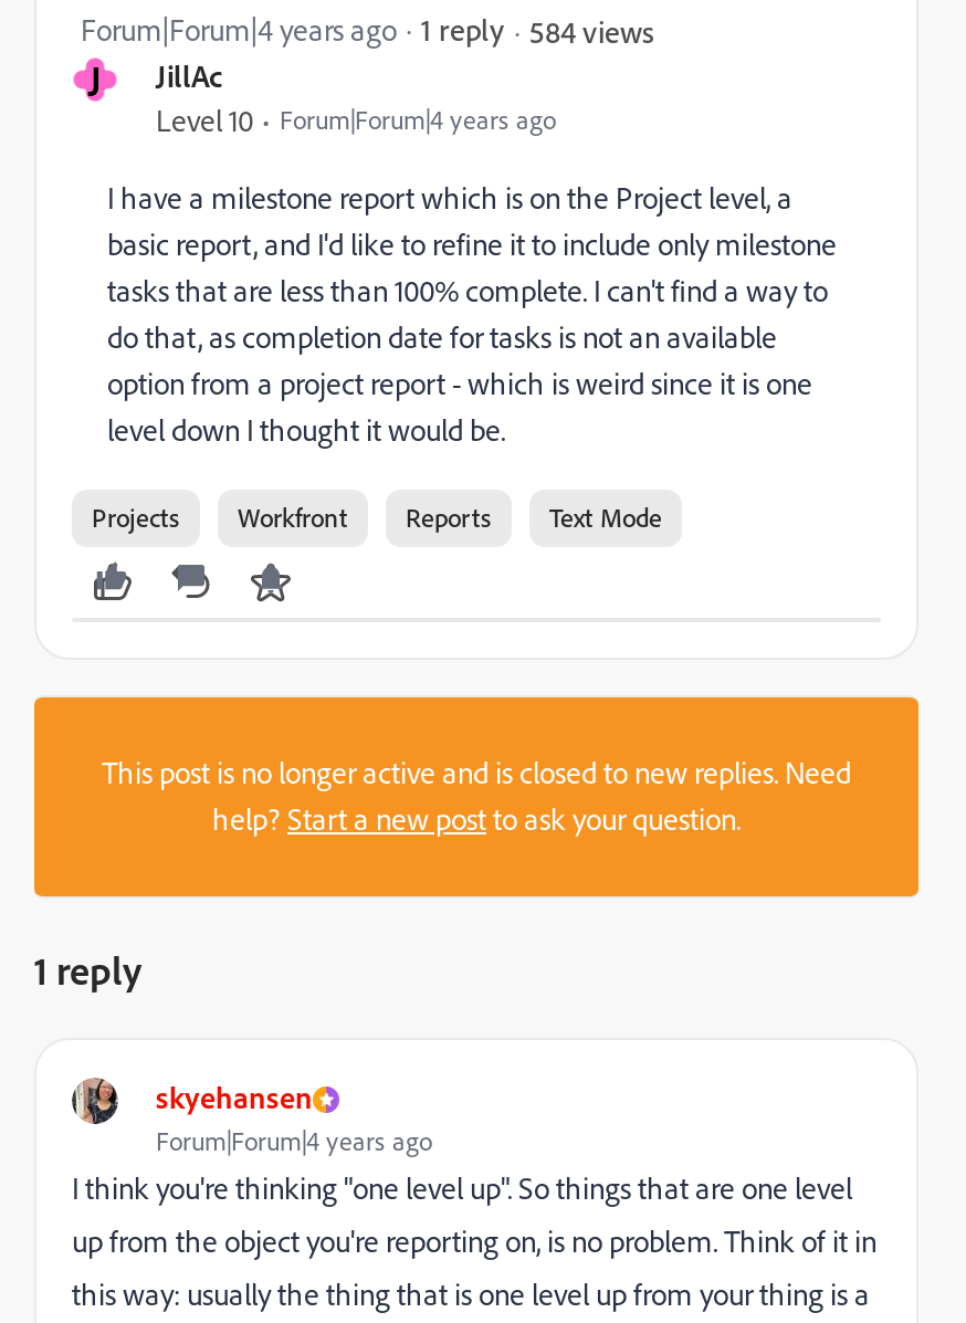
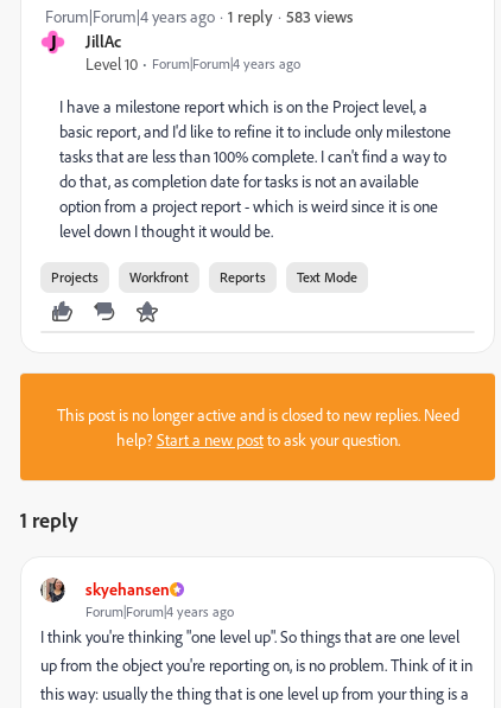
[529,11,653,49] 584 views -> [286,5,353,25] 583 views

